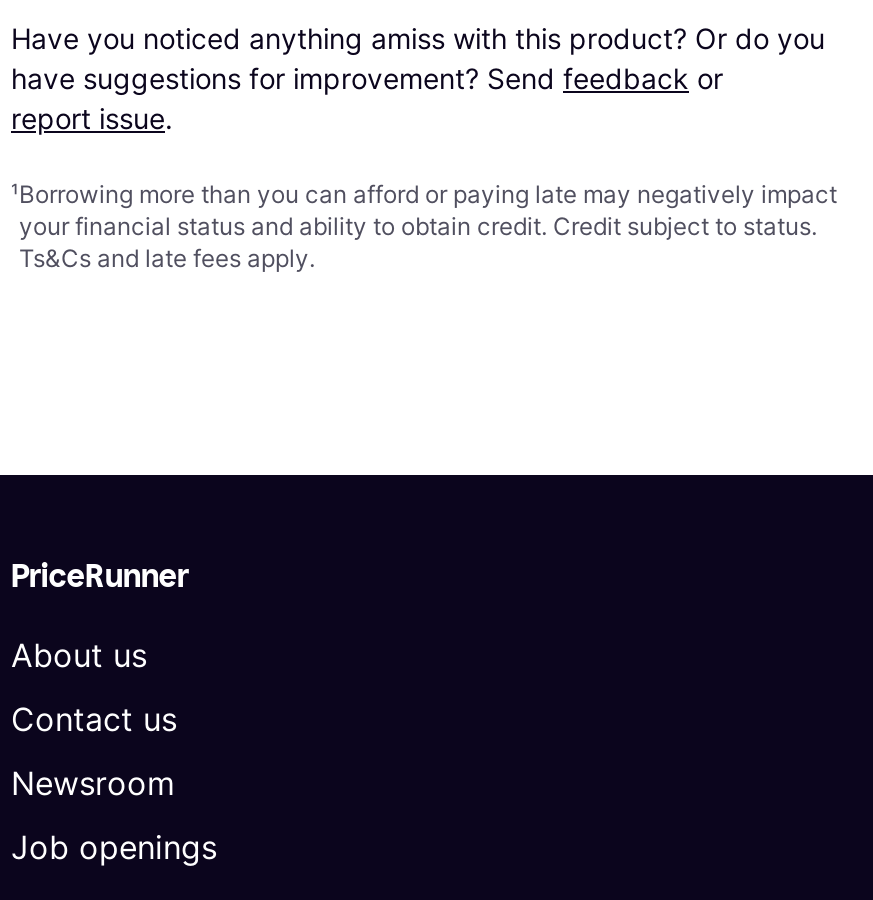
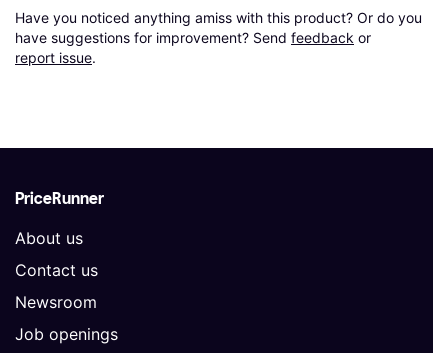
[11,178,837,272] ¹Borrowing more than you can afford or paying late may negatively impact | your financial status and ability to obtain credit. Credit subject to status. | Ts&Cs and late fees apply. -> none

